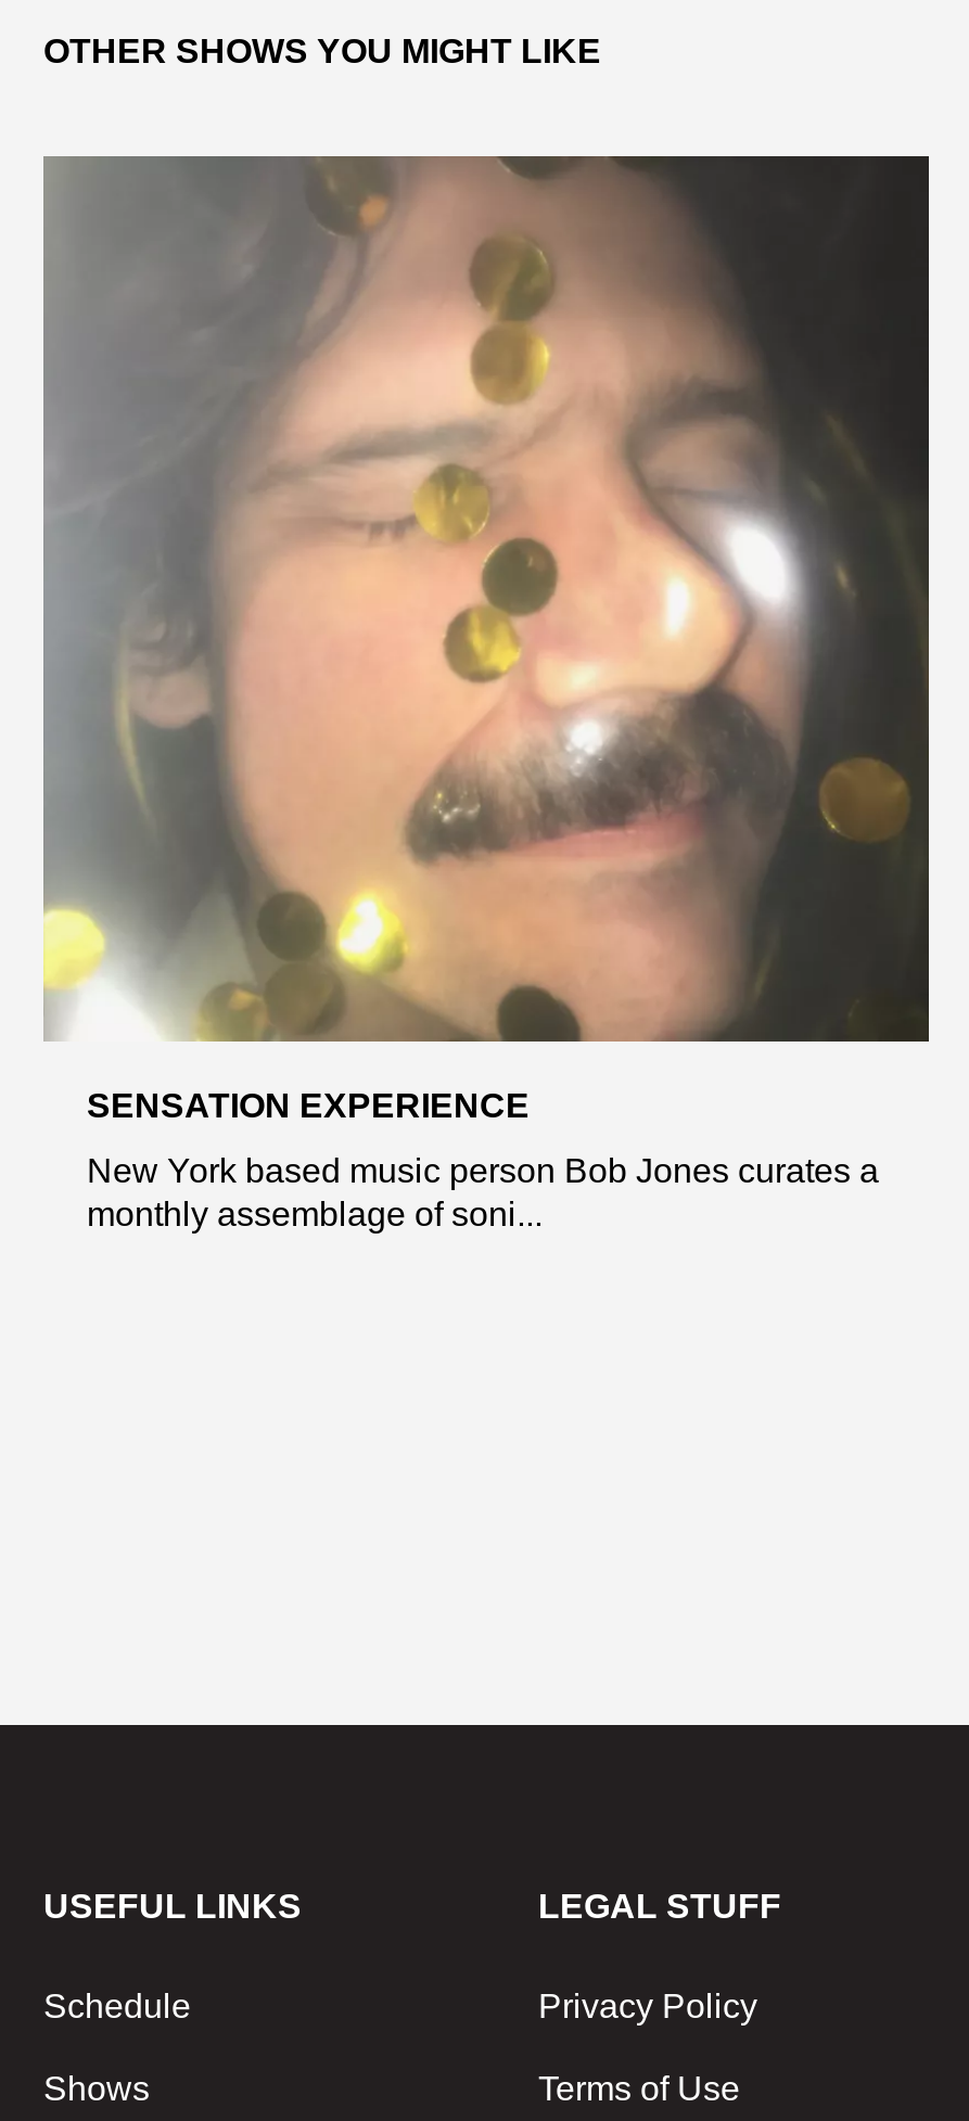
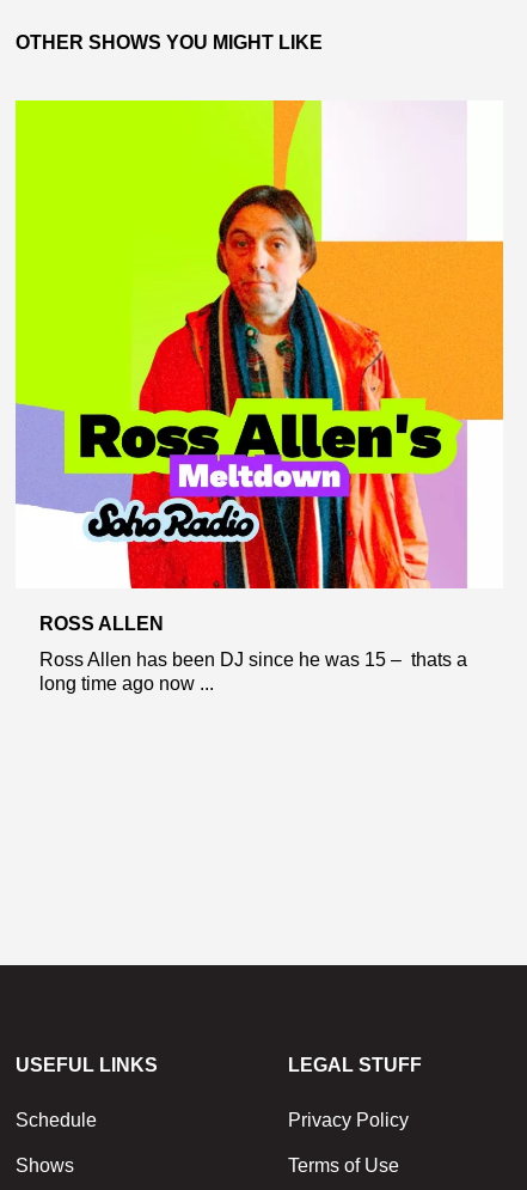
[41,154,931,1123] [image] | SENSATION EXPERIENCE -> [14,99,504,633] [image] | ROSS ALLEN
[87,1151,879,1232] New York based music person Bob Jones curates a | monthly assemblage of soni... -> [39,649,467,693] Ross Allen has been DJ since he was 15 – thats a | long time ago now ...

